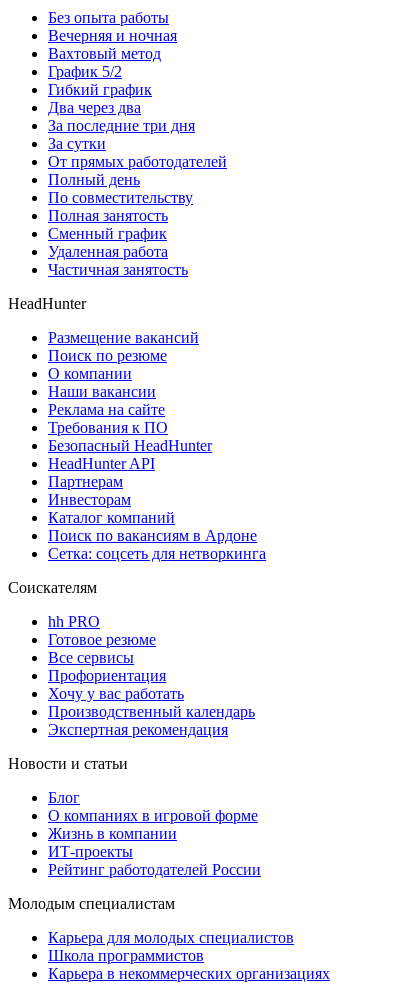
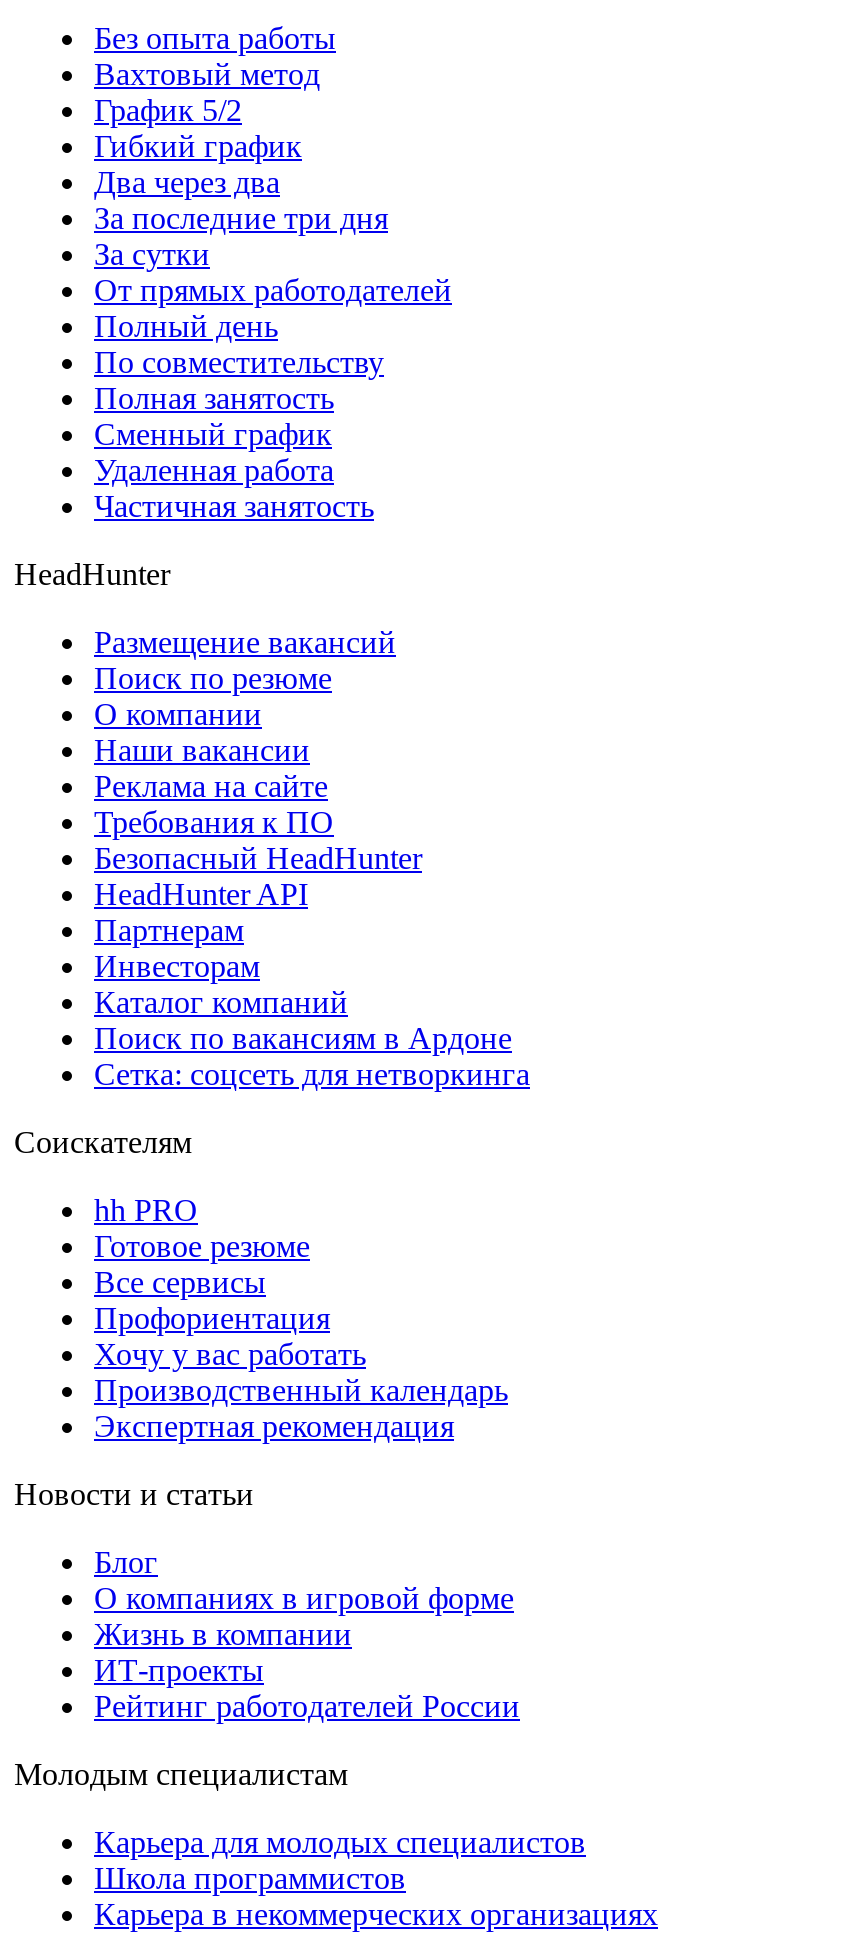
[48,27,177,44] Вечерняя и ночная -> none

